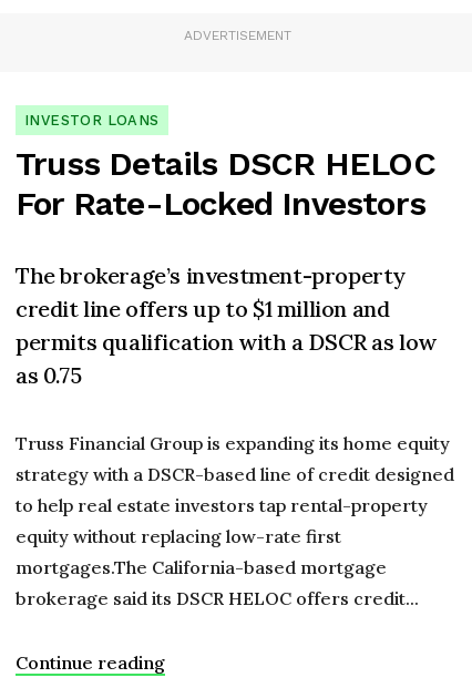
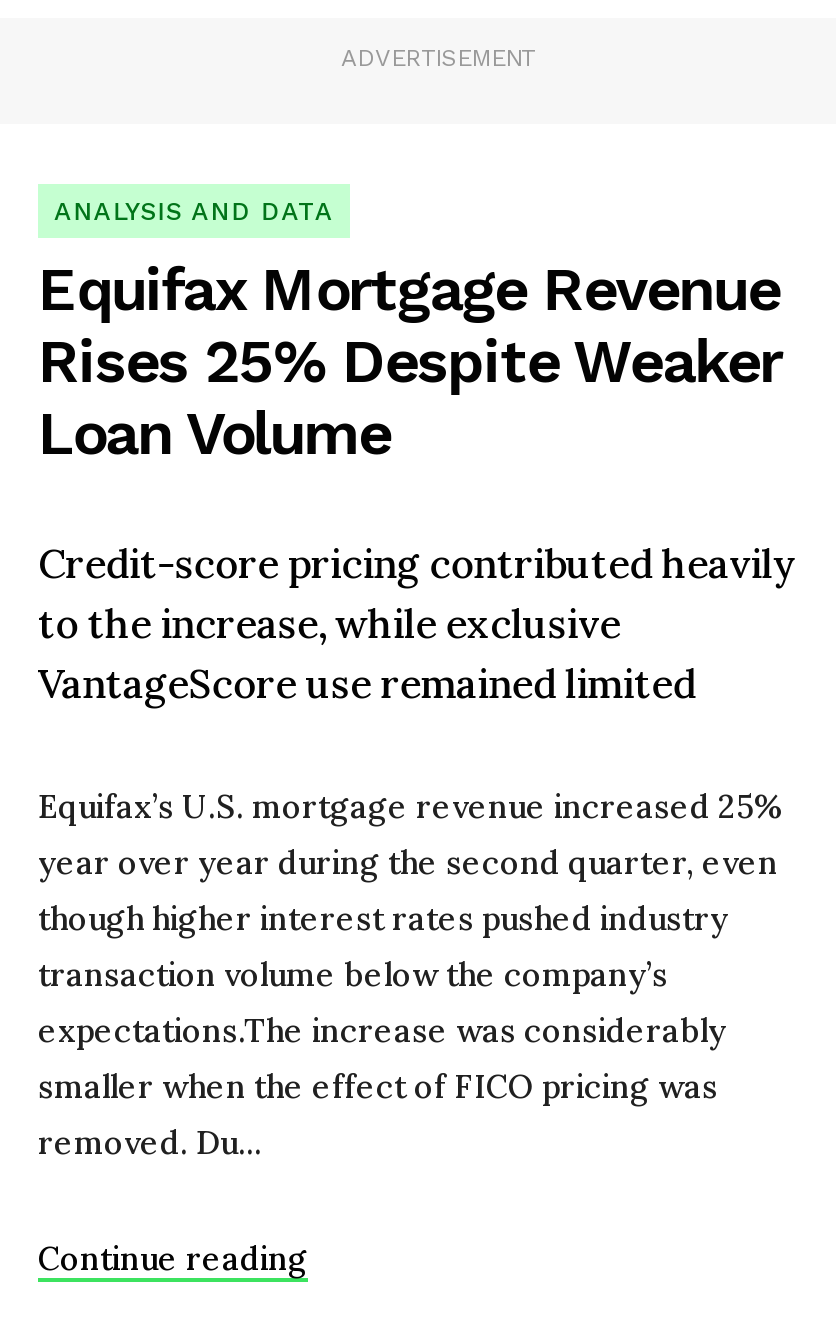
[16,112,435,223] INVESTOR LOANS | Truss Details DSCR HELOC | For Rate-Locked Investors -> [38,196,782,468] ANALYSIS AND DATA | Equifax Mortgage Revenue | Rises 25% Despite Weaker | Loan Volume
[16,262,437,389] The brokerage’s investment-property | credit line offers up to $1 million and | permits qualification with a DSCR as low | as 0.75 -> [38,538,796,708] Credit-score pricing contributed heavily | to the increase, while exclusive | VantageScore use remained limited
[16,432,454,609] Truss Financial Group is expanding its home equity | strategy with a DSCR-based line of credit designed | to help real estate investors tap rental-property | equity without replacing low-rate first | mortgages.The California-based mortgage | brokerage said its DSCR HELOC offers credit... -> [38,786,784,1162] Equifax’s U.S. mortgage revenue increased 25% | year over year during the second quarter, even | though higher interest rates pushed industry | transaction volume below the company’s | expectations.The increase was considerably | smaller when the effect of FICO pricing was | removed. Du...

